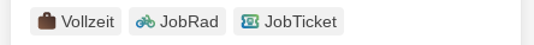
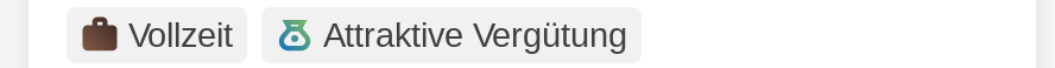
[160,12,337,31] JobRad | JobTicket -> [323,16,627,54] Attraktive Vergütung

